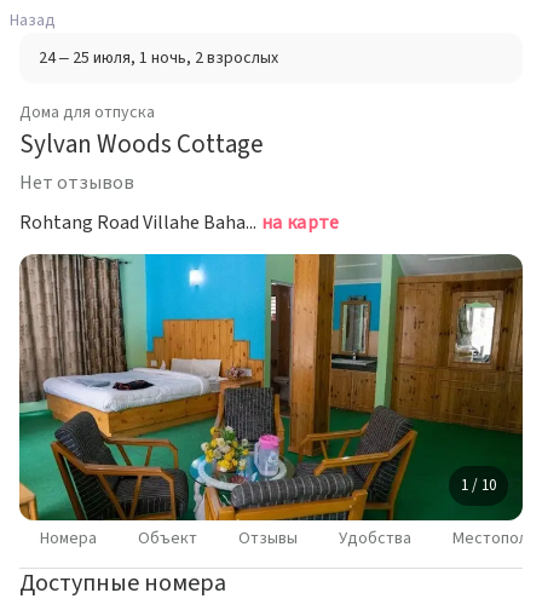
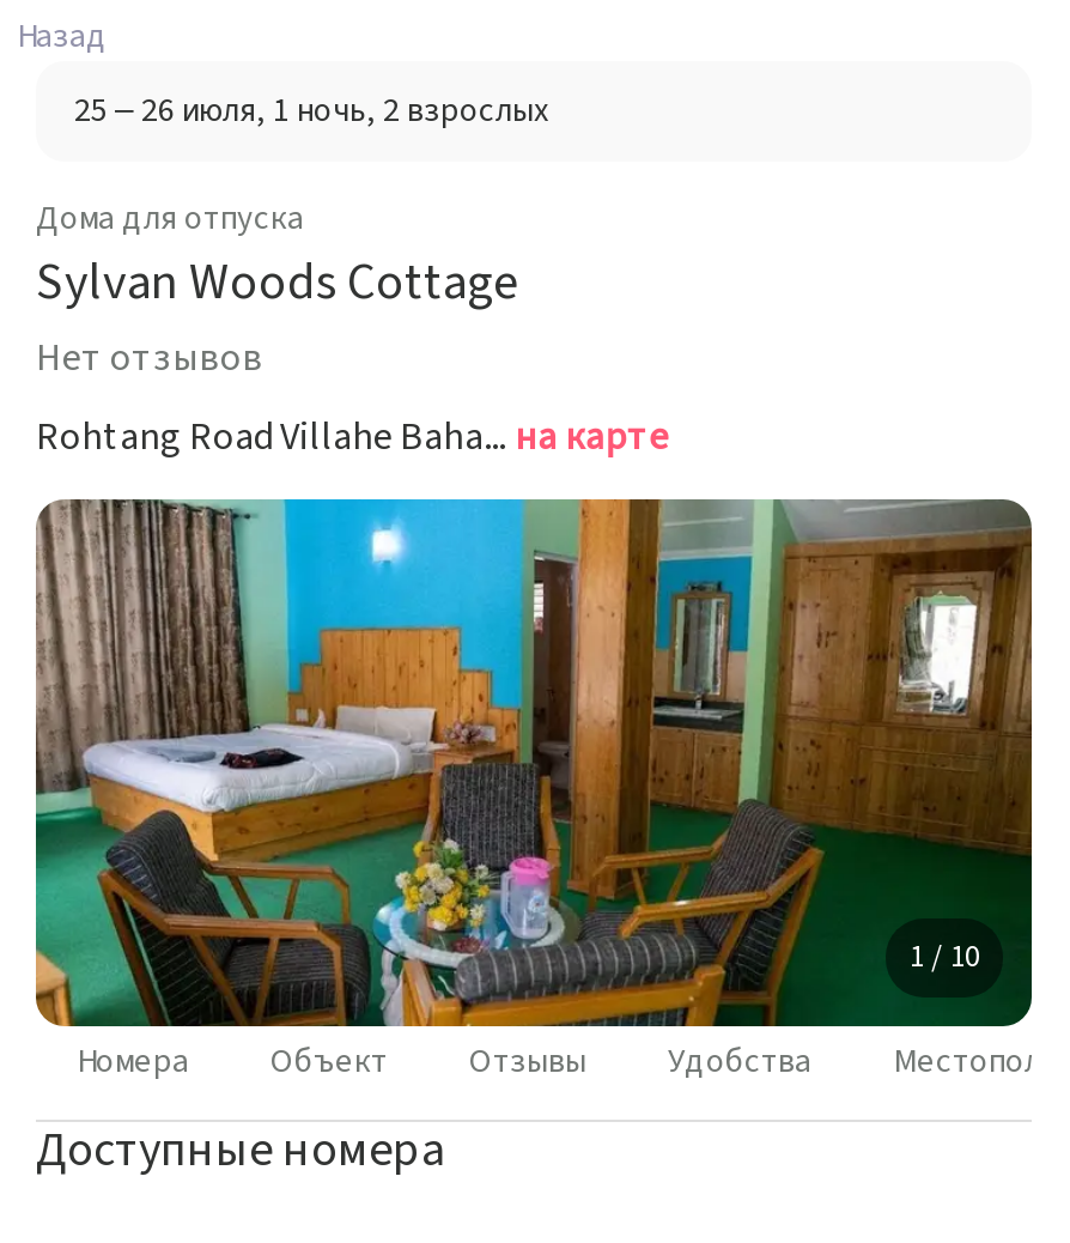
[39,46,278,70] 24 – 25 июля, 1 ночь, 2 взрослых -> [74,87,548,135] 25 – 26 июля, 1 ночь, 2 взрослых

